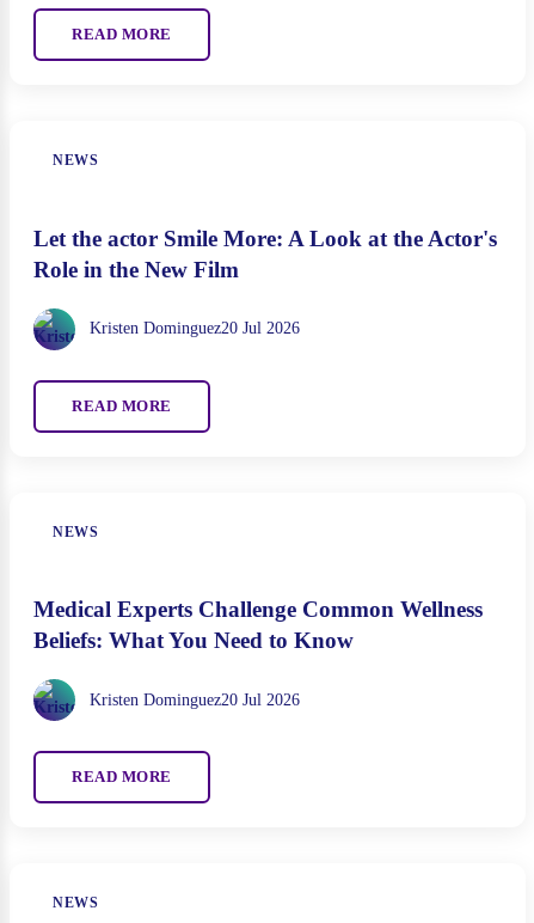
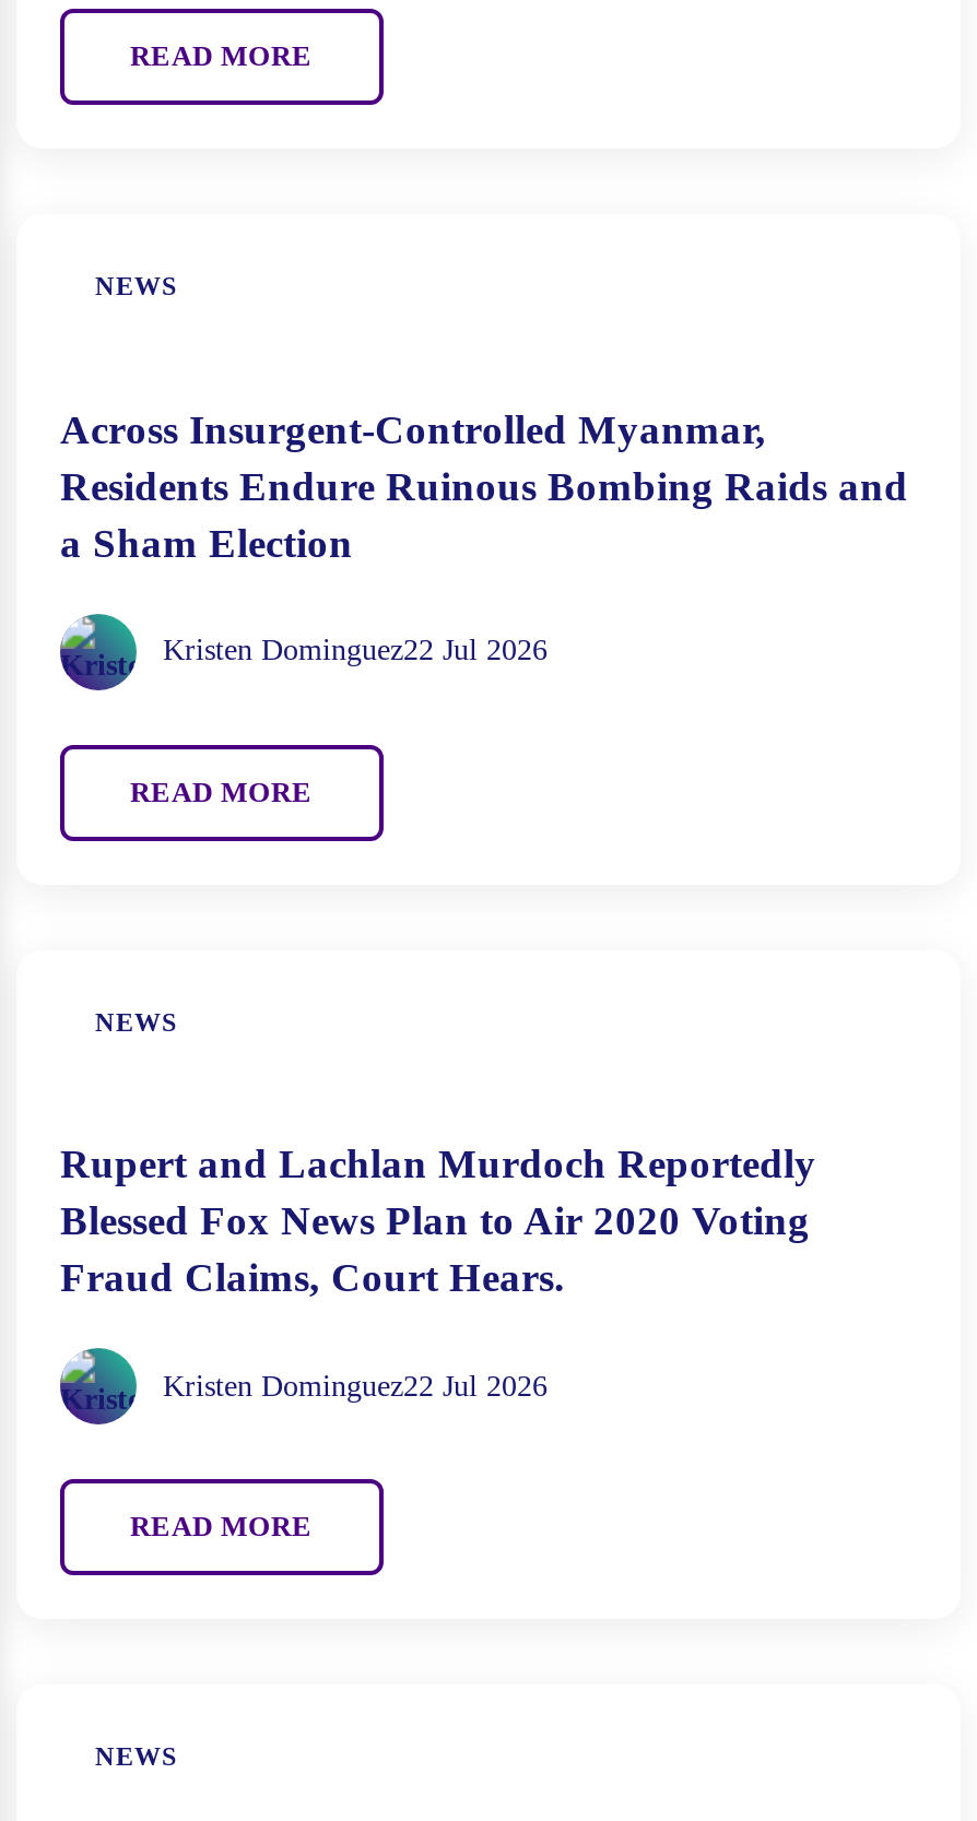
[33,226,497,282] Let the actor Smile More: A Look at the Actor's | Role in the New Film -> [60,406,908,566] Across Insurgent-Controlled Myanmar, | Residents Endure Ruinous Bombing Raids and | a Sham Election
[90,319,300,337] Kristen Dominguez20 Jul 2026 -> [163,634,548,667] Kristen Dominguez22 Jul 2026
[33,597,483,653] Medical Experts Challenge Common Wellness | Beliefs: What You Need to Know -> [60,1141,816,1301] Rupert and Lachlan Murdoch Reportedly | Blessed Fox News Plan to Air 2020 Voting | Fraud Claims, Court Hears.
[90,690,300,708] Kristen Dominguez20 Jul 2026 -> [163,1369,548,1402] Kristen Dominguez22 Jul 2026

